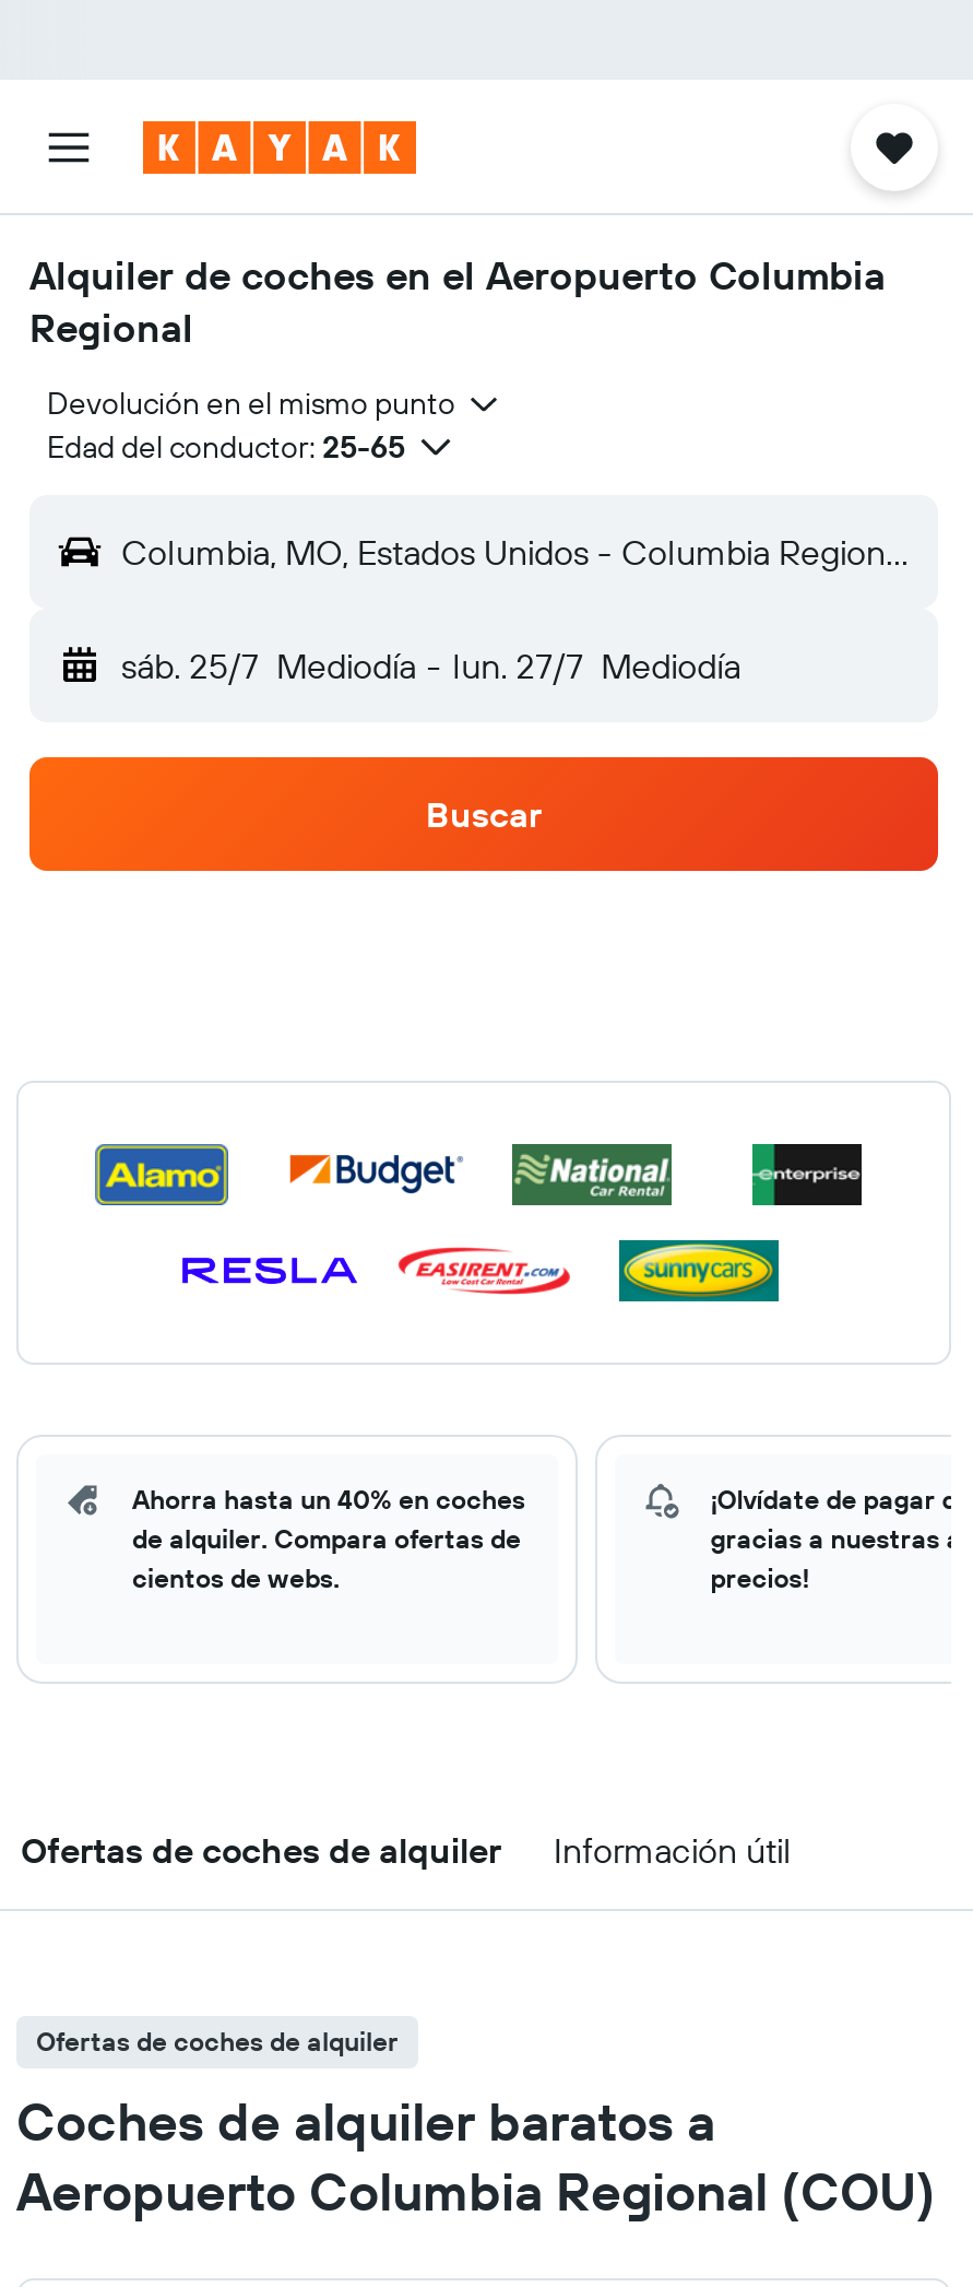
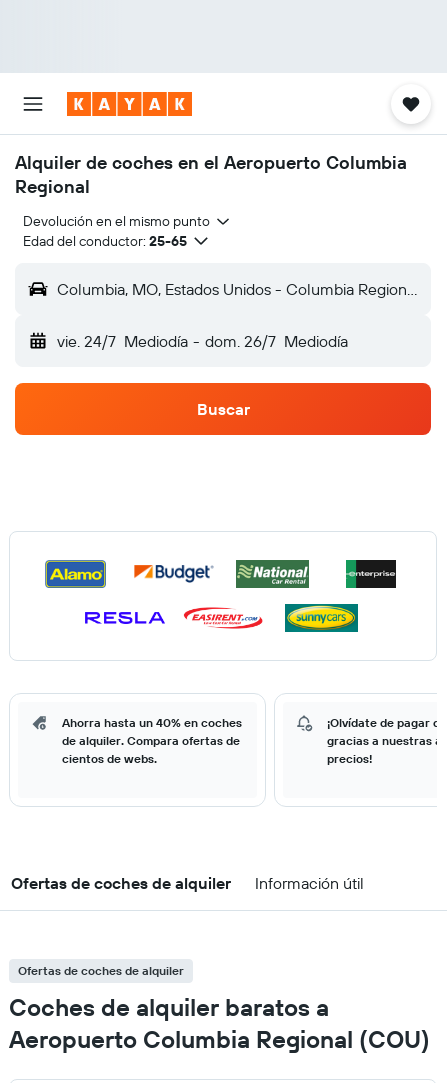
[121,644,741,687] sáb. 25/7 Mediodía - lun. 27/7 Mediodía -> [57,331,348,351] vie. 24/7 Mediodía - dom. 26/7 Mediodía

